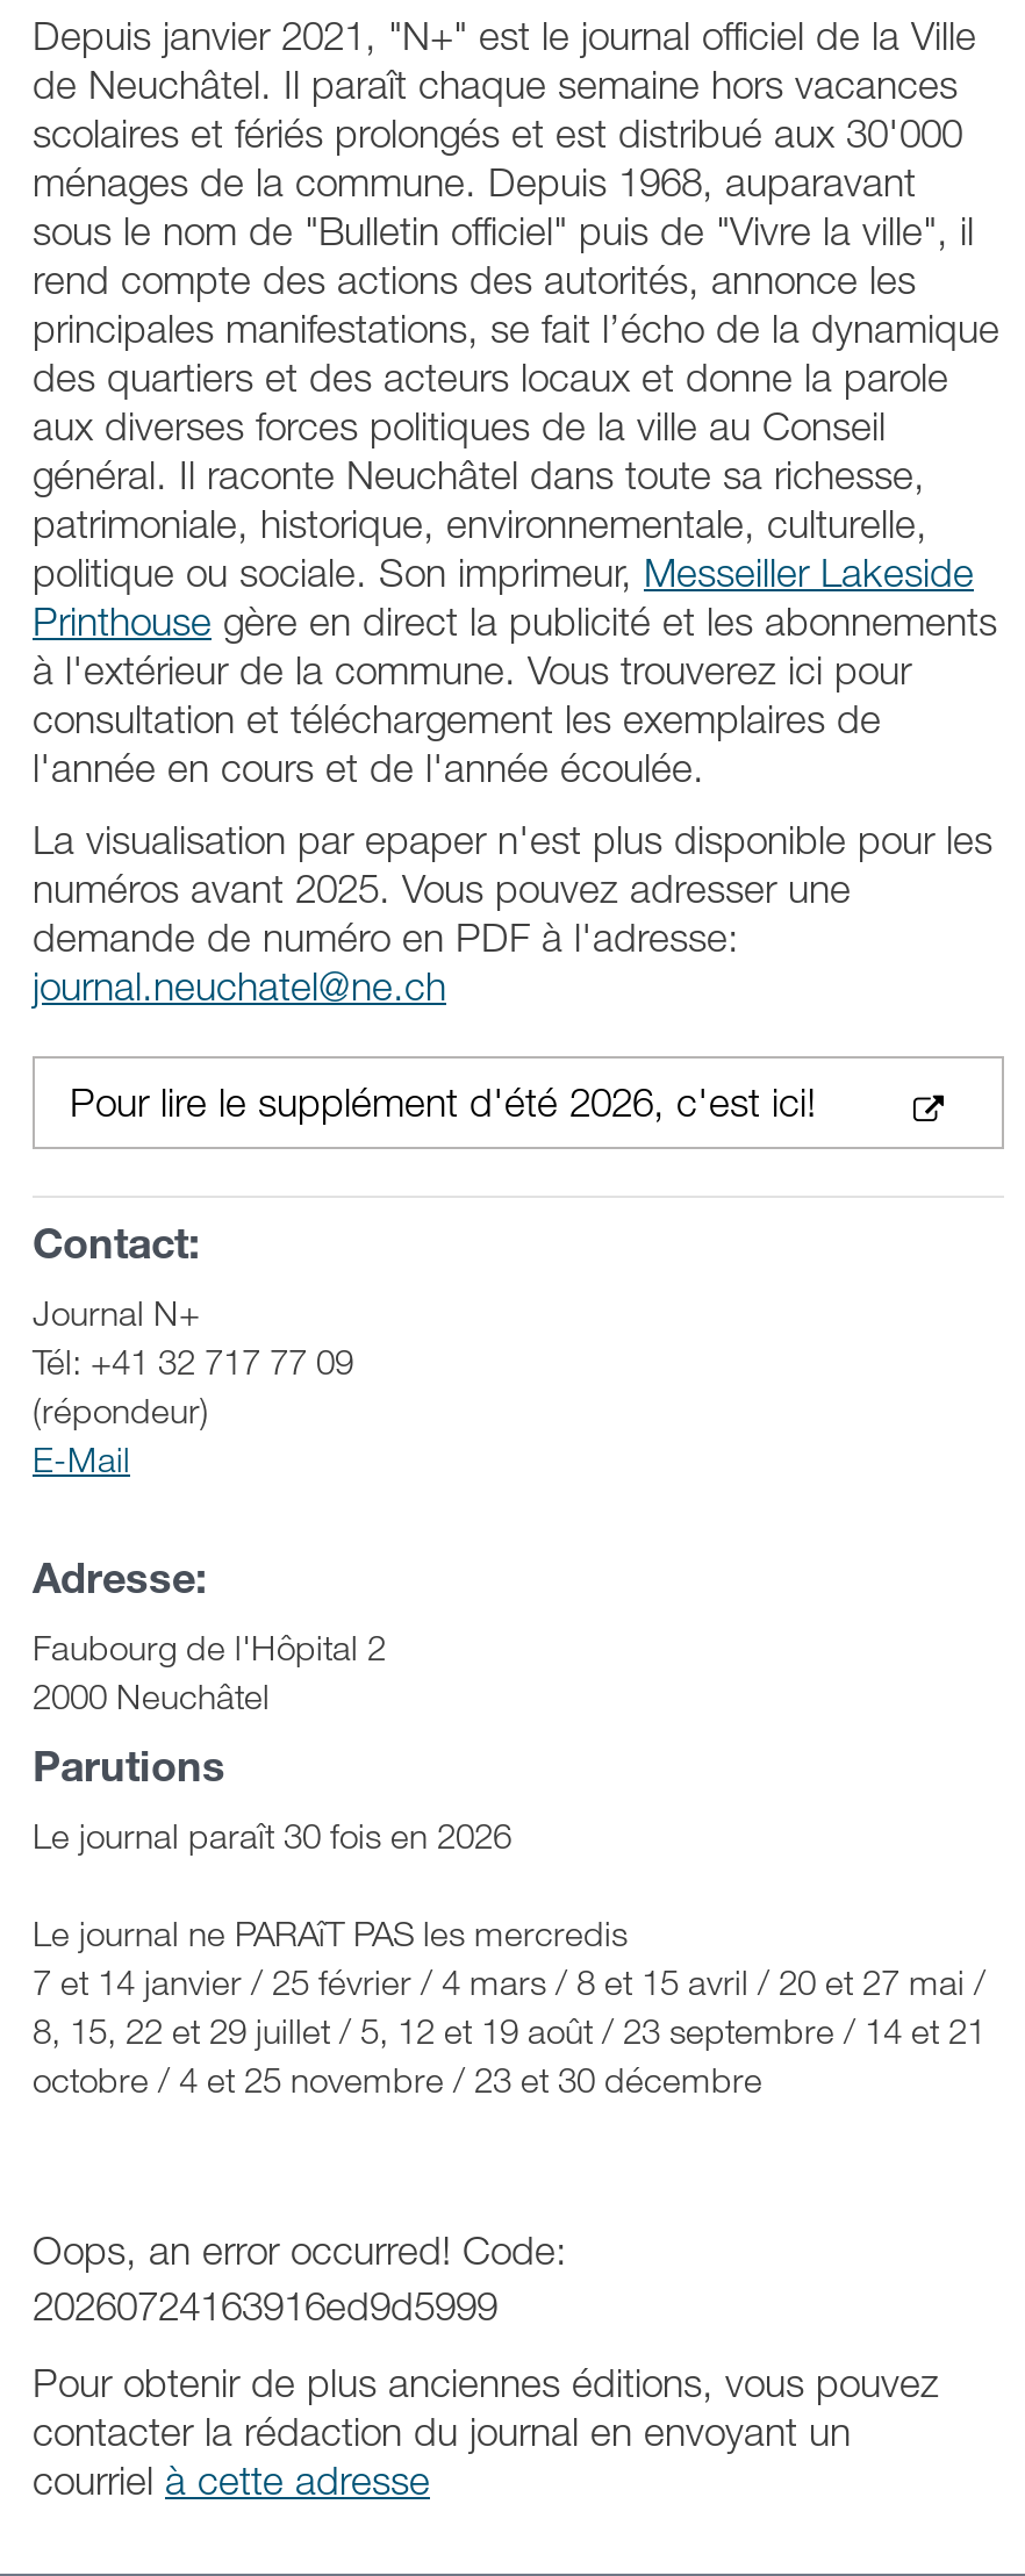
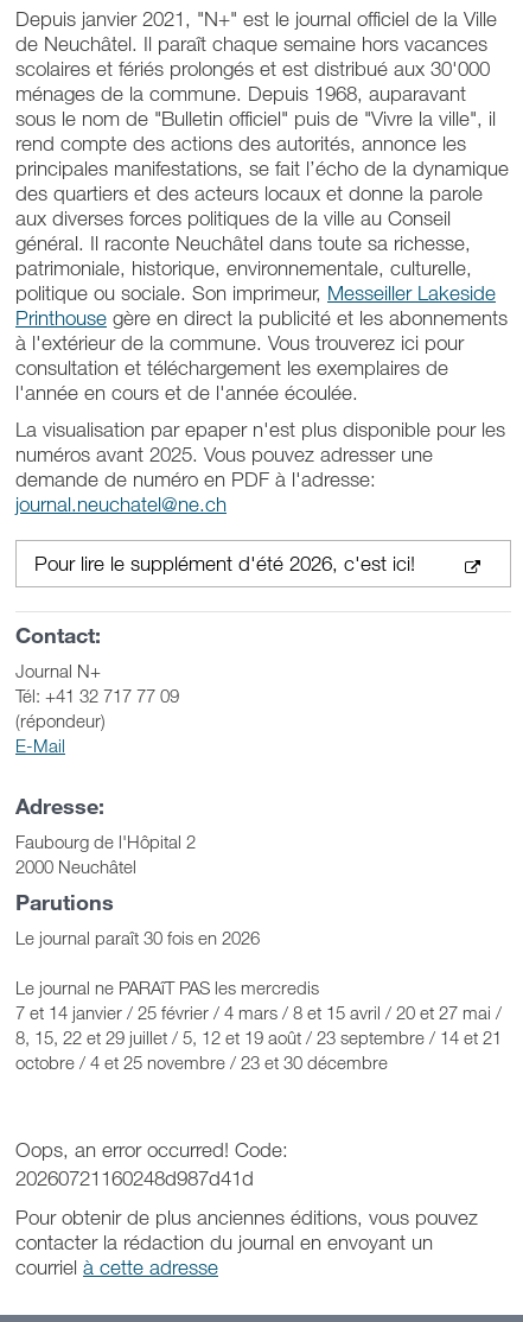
[33,2282,497,2331] 20260724163916ed9d5999 -> [15,1166,254,1191] 20260721160248d987d41d

